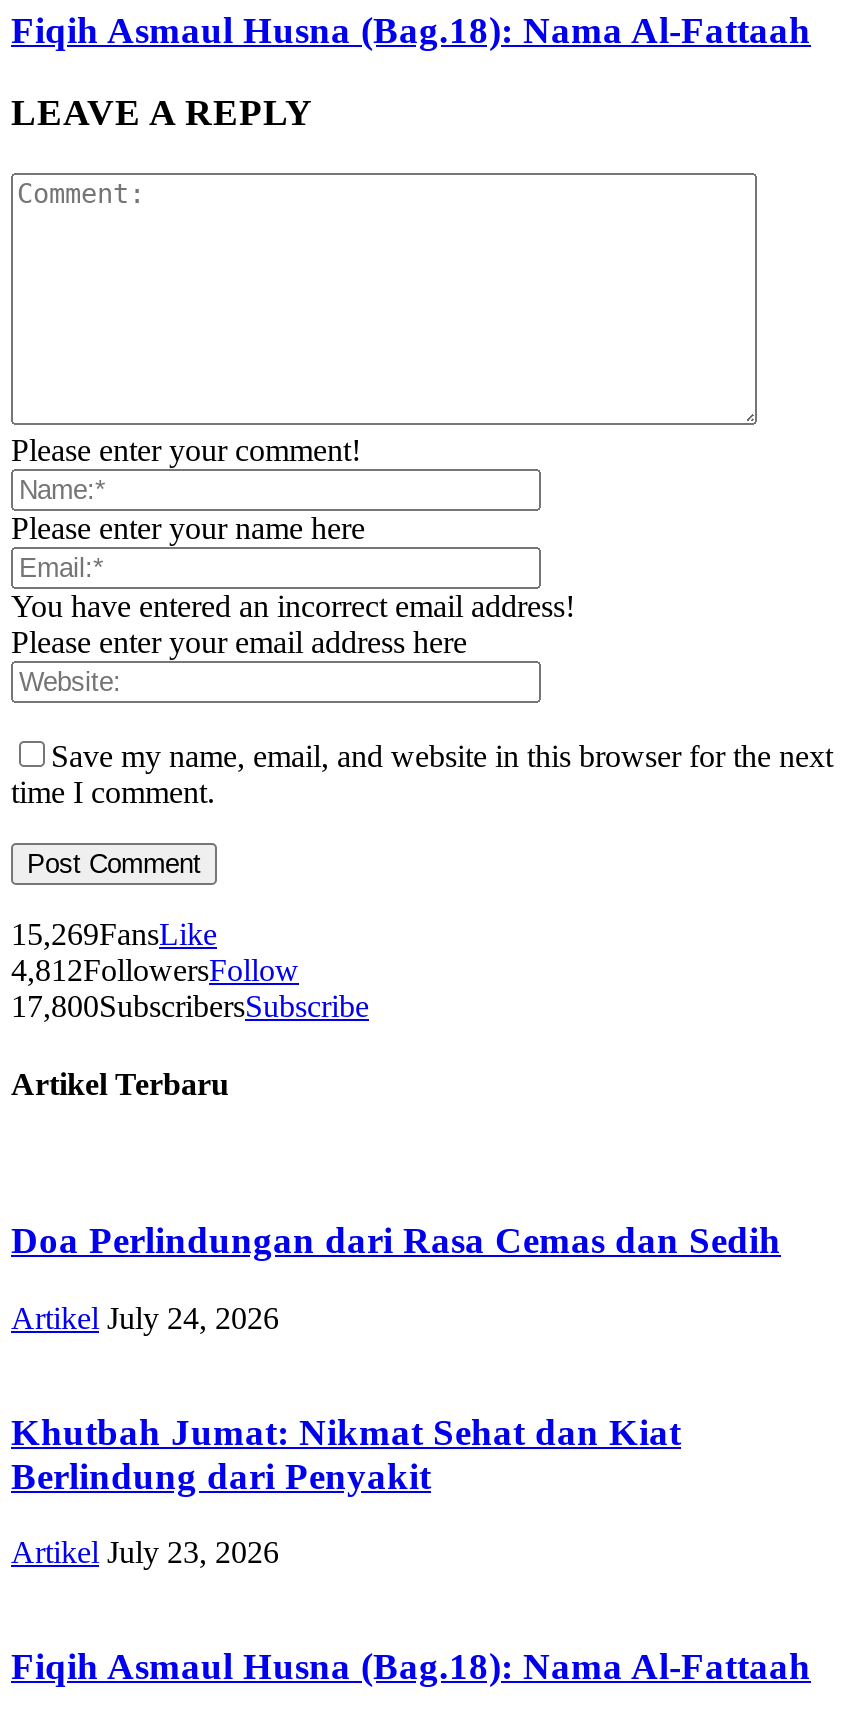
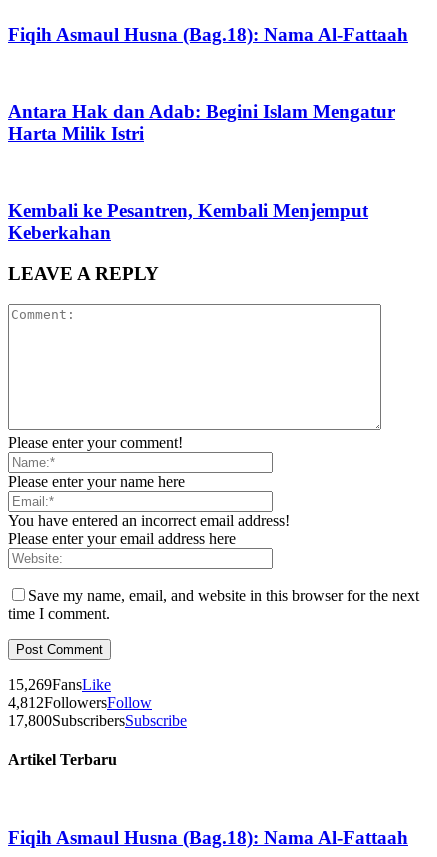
none -> [8,101,395,144] Antara Hak dan Adab: Begini Islam Mengatur | Harta Milik Istri
none -> [8,200,368,243] Kembali ke Pesantren, Kembali Menjemput | Keberkahan
moved [11,91,833,1101] -> [8,263,419,768]: LEAVE A REPLY | Please enter your comment! | Please enter your name here | ... | 17,800SubscribersSubscribe | Artikel Terbaru
[11,1219,781,1570] Doa Perlindungan dari Rasa Cemas dan Sedih | Artikel July 24, 2026 | Khutbah Jumat: Nikmat Sehat dan Kiat | Berlindung dari Penyakit | Artikel July 23, 2026 -> none

